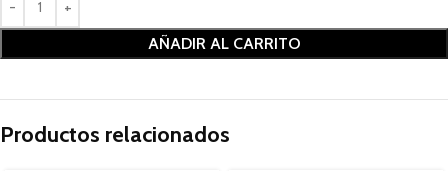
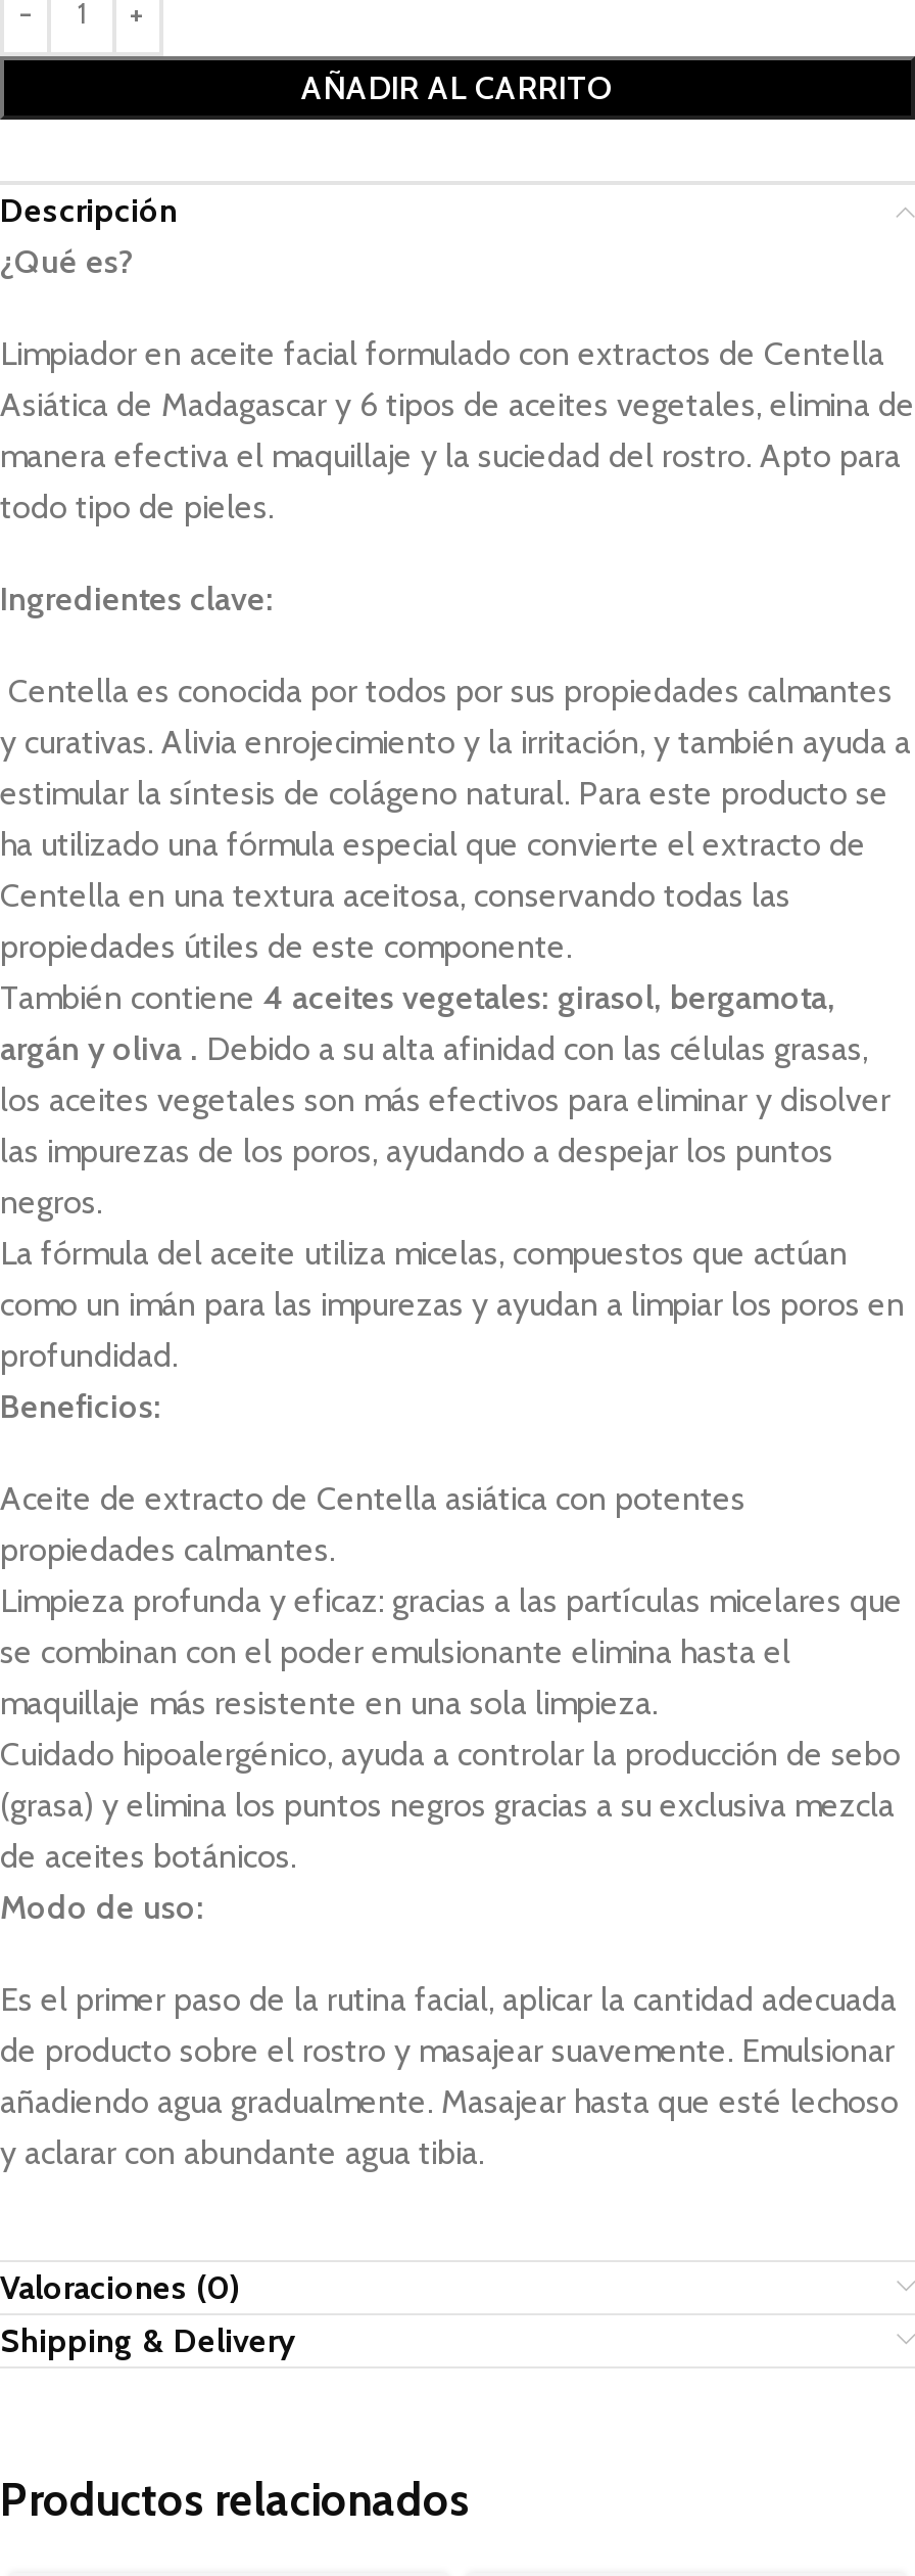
none -> [0,192,915,2361] Descripción | ¿Qué es? | Limpiador en aceite facial formulado con extractos de Centella | Asiática de Madagascar y 6 tipos de aceites vegetales, elimina de | manera efectiva el maquillaje y la suciedad del rostro. Apto para | todo tipo de pieles. | Ingredientes clave: | Centella es conocida por todos por sus propiedades calmantes | y curativas. Alivia enrojecimiento y la irritación, y también ayuda a | estimular la síntesis de colágeno natural. Para este producto se | ha utilizado una fórmula especial que convierte el extracto de | Centella en una textura aceitosa, conservando todas las | propiedades útiles de este componente. | También contiene 4 aceites vegetales: girasol, bergamota, | argán y oliva . Debido a su alta afinidad con las células grasas, | los aceites vegetales son más efectivos para eliminar y disolver | las impurezas de los poros, ayudando a despejar los puntos | negros. | La fórmula del aceite utiliza micelas, compuestos que actúan | como un imán para las impurezas y ayudan a limpiar los poros en | profundidad. | Beneficios: | Aceite de extracto de Centella asiática con potentes | propiedades calmantes. | Limpieza profunda y eficaz: gracias a las partículas micelares que | se combinan con el poder emulsionante elimina hasta el | maquillaje más resistente en una sola limpieza. | Cuidado hipoalergénico, ayuda a controlar la producción de sebo | (grasa) y elimina los puntos negros gracias a su exclusiva mezcla | de aceites botánicos. | Modo de uso: | Es el primer paso de la rutina facial, aplicar la cantidad adecuada | de producto sobre el rostro y masajear suavemente. Emulsionar | añadiendo agua gradualmente. Masajear hasta que esté lechoso | y aclarar con abundante agua tibia. | Valoraciones (0) | Shipping & Delivery

